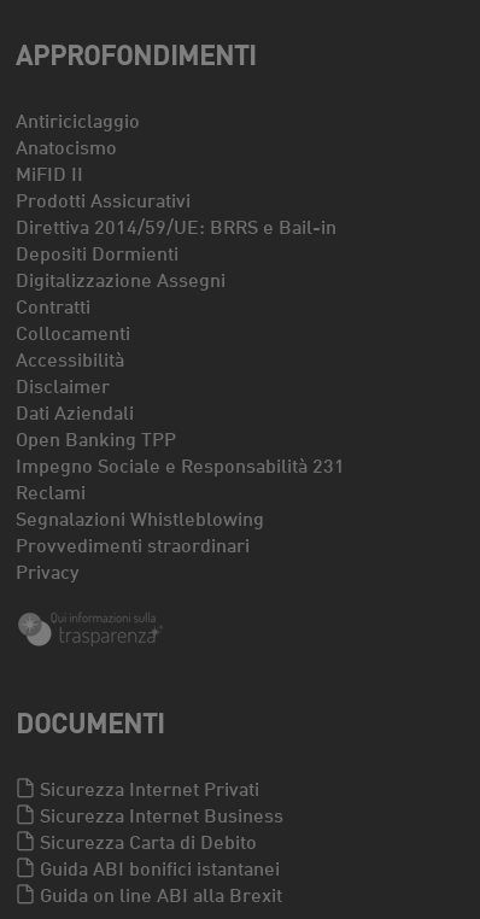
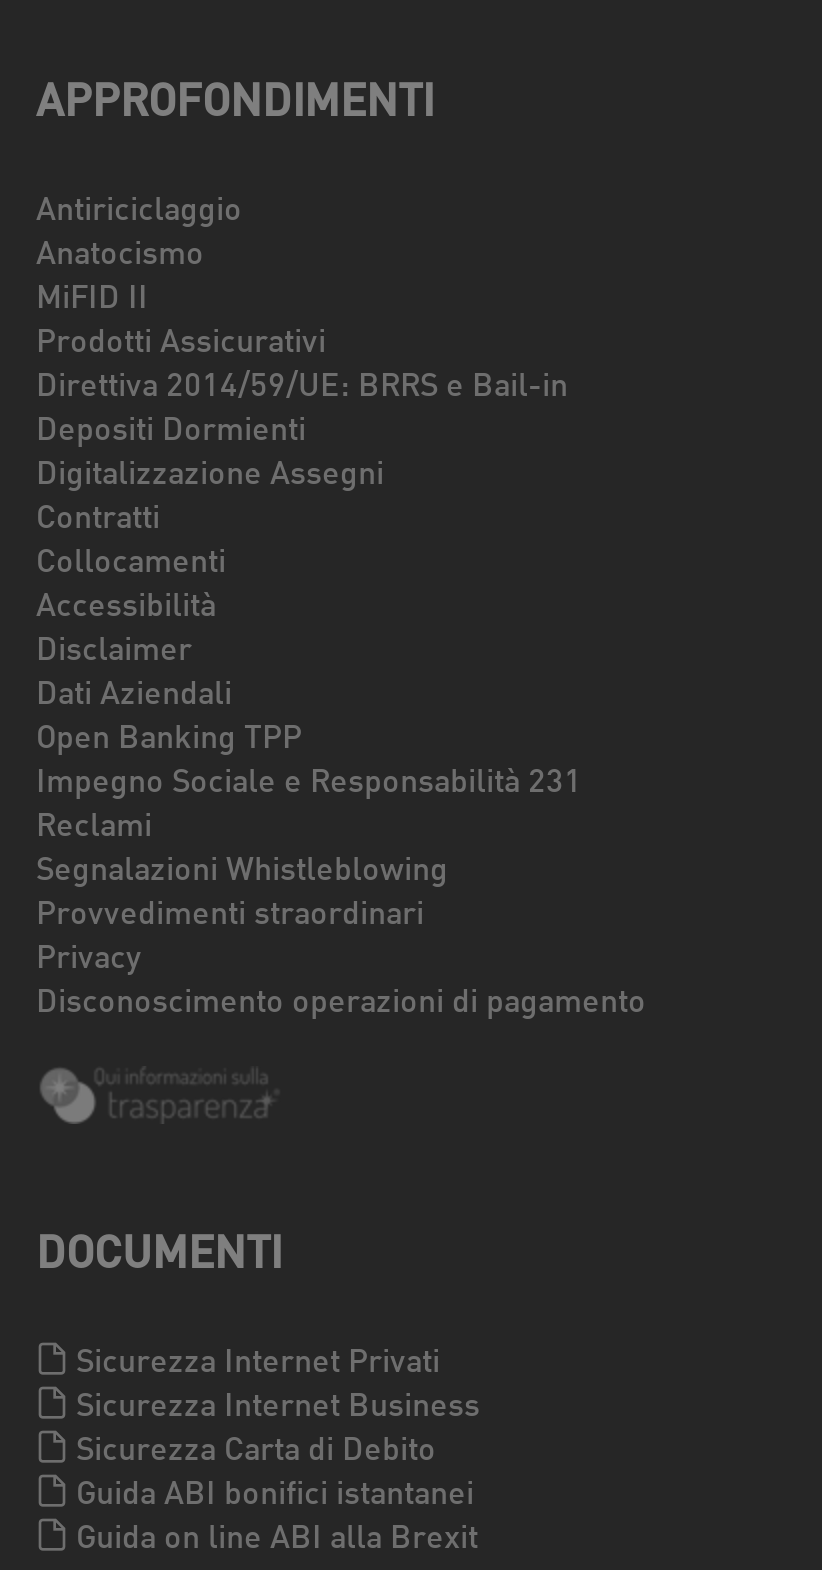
none -> [36,974,646,1020] Disconoscimento operazioni di pagamento

